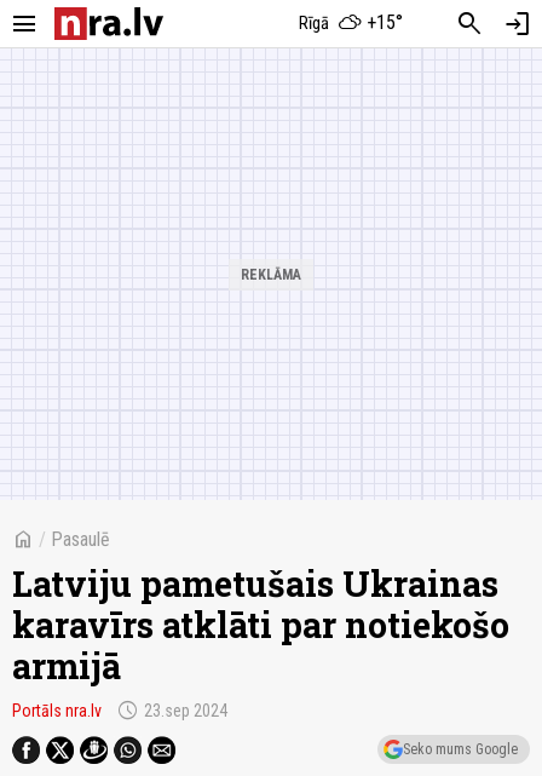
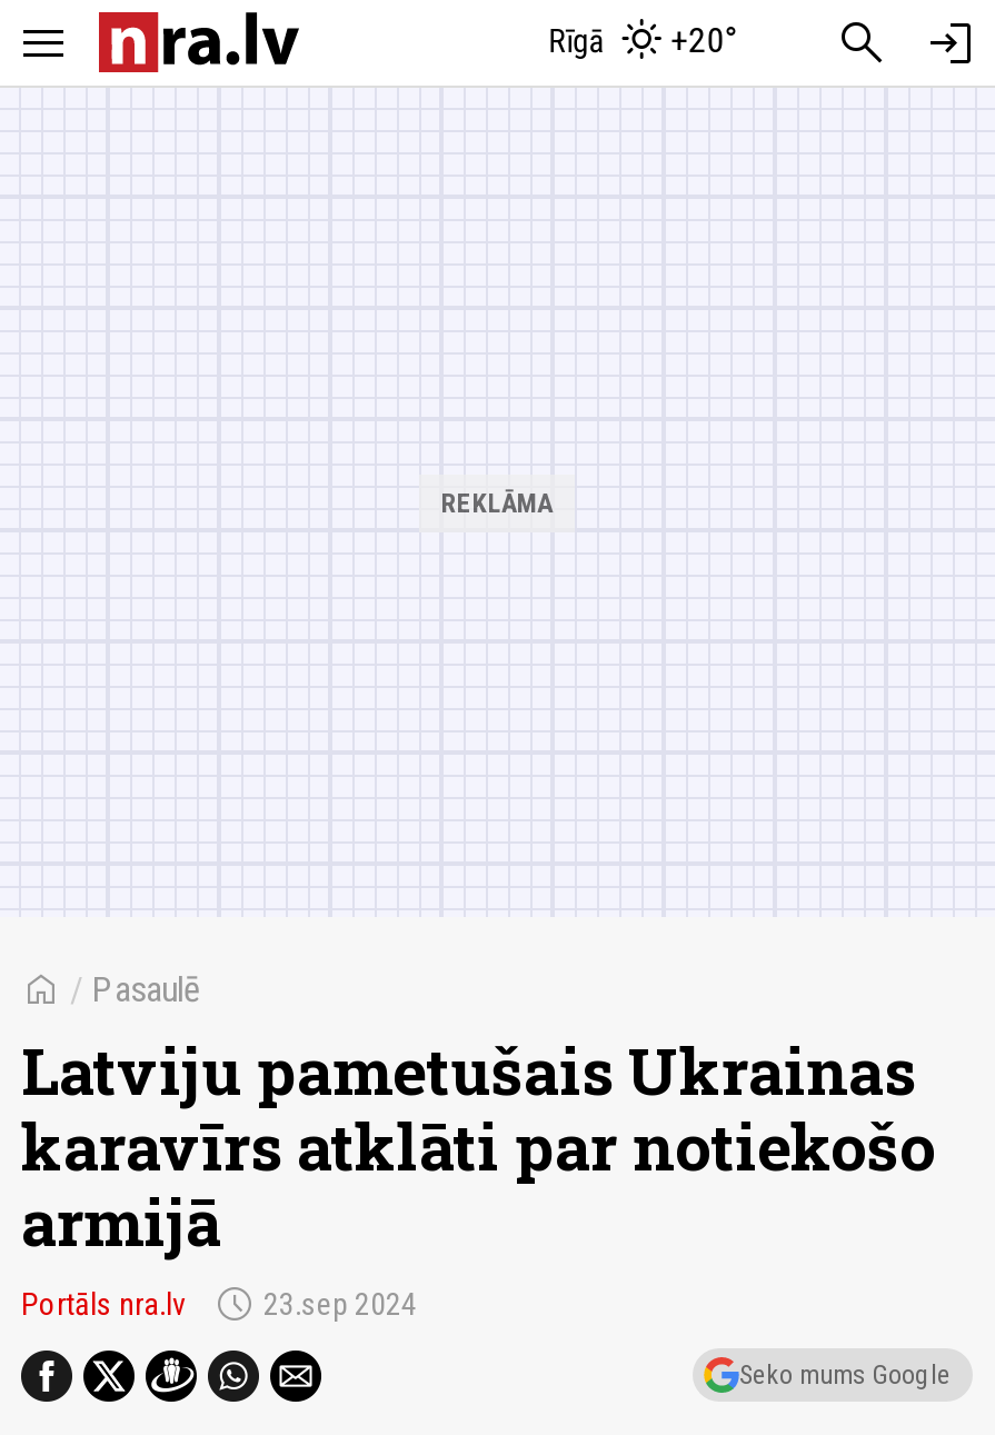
[299,11,403,34] Rīgā +15° -> [549,19,738,61] Rīgā +20°

